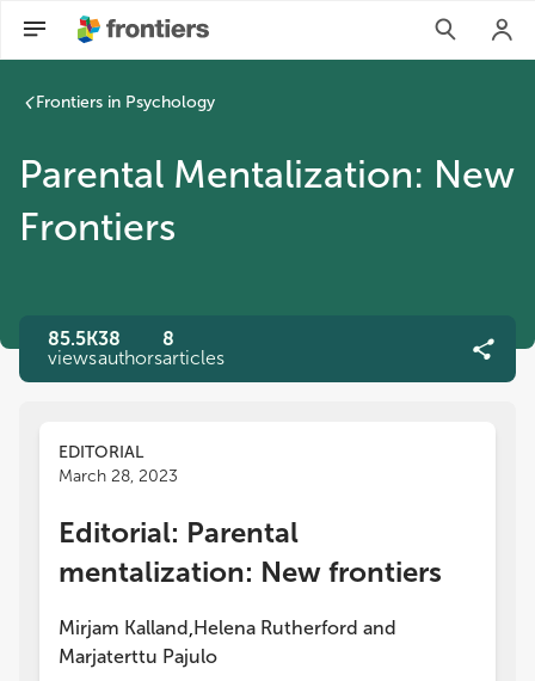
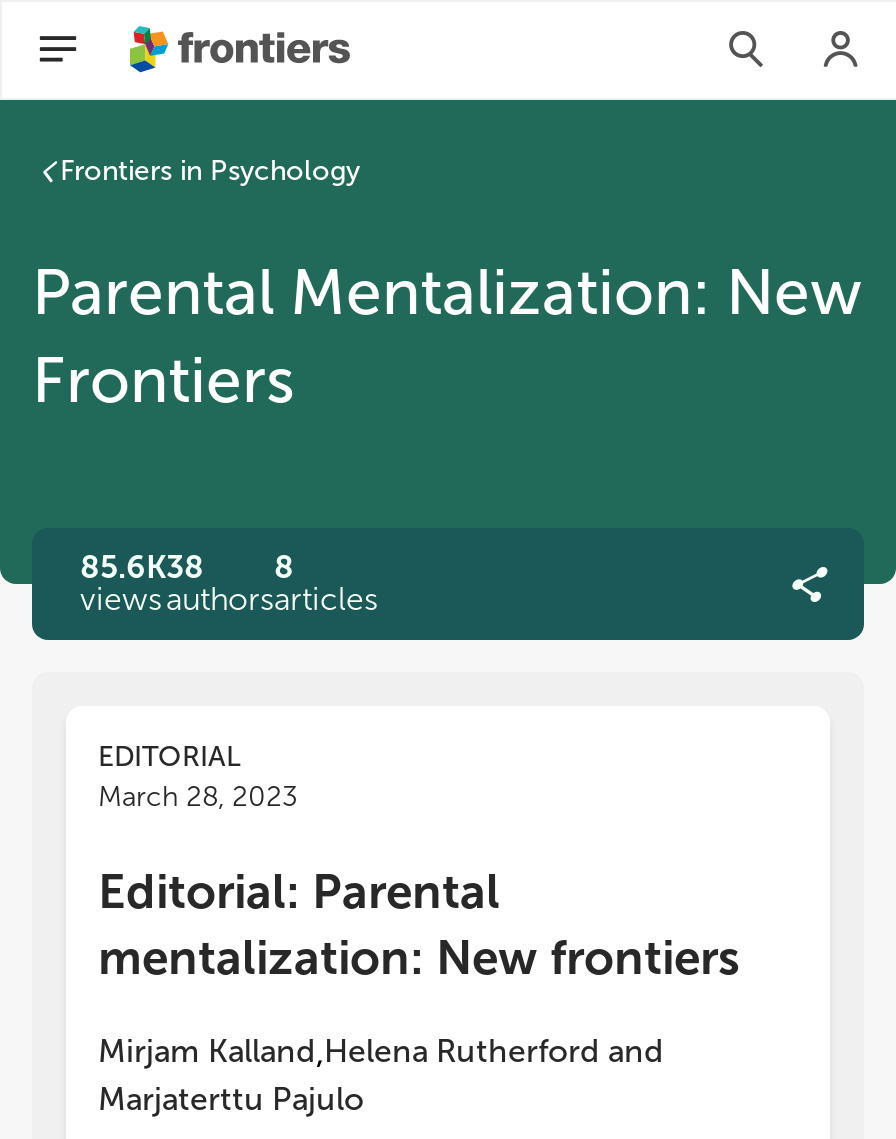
[48,327,174,350] 85.5K 38 8 -> [80,548,294,586] 85.6K 38 8

